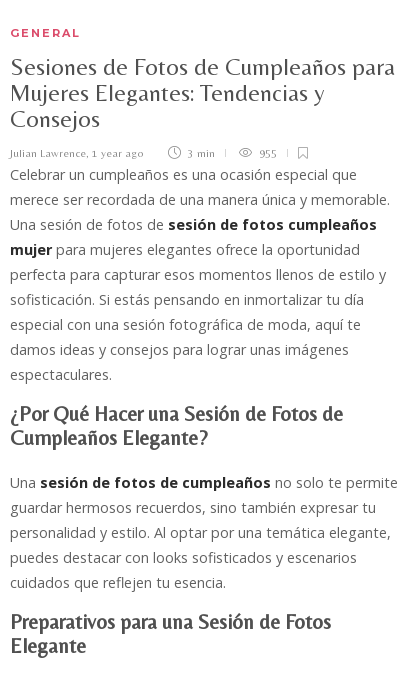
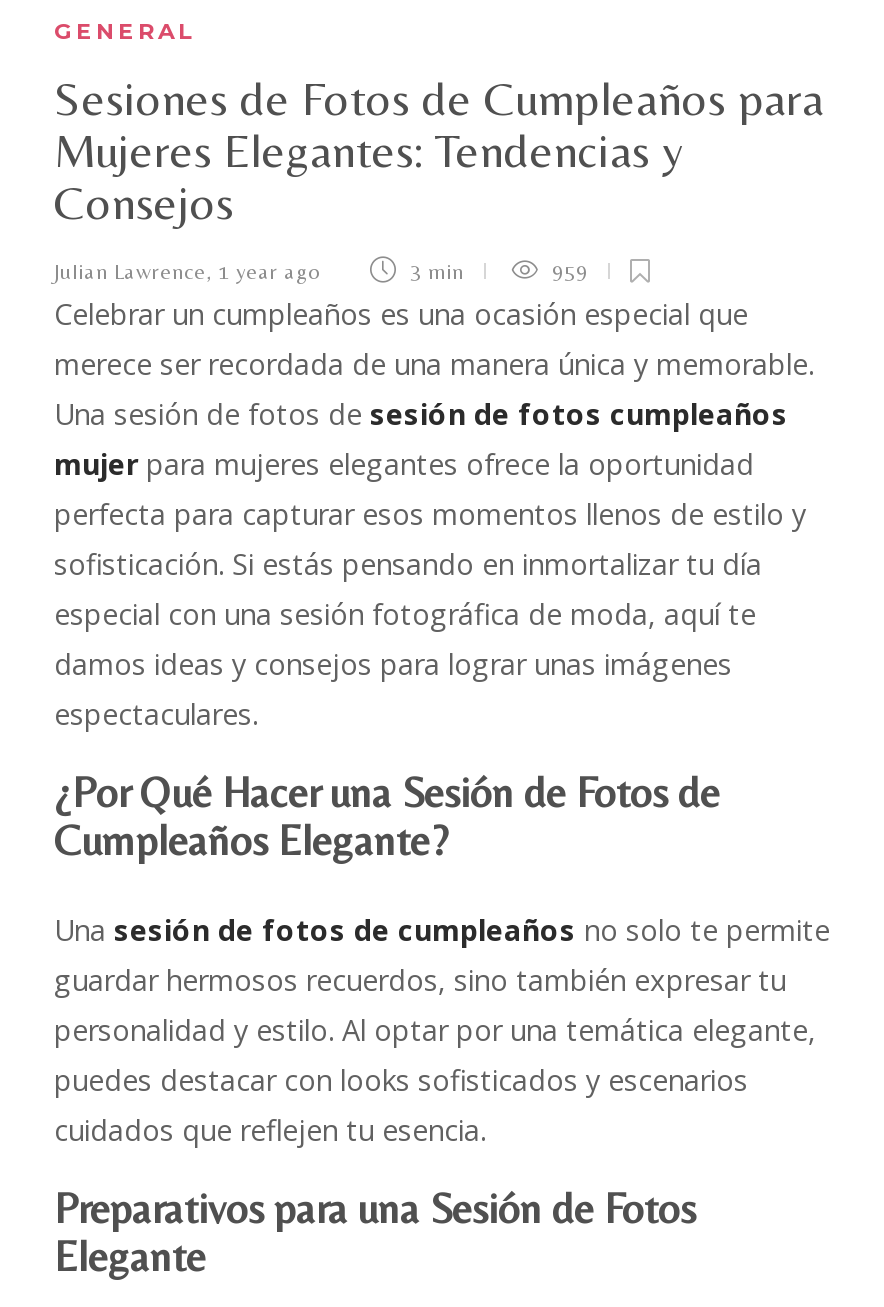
[256,147,277,159] 955 -> [546,259,588,283] 959

